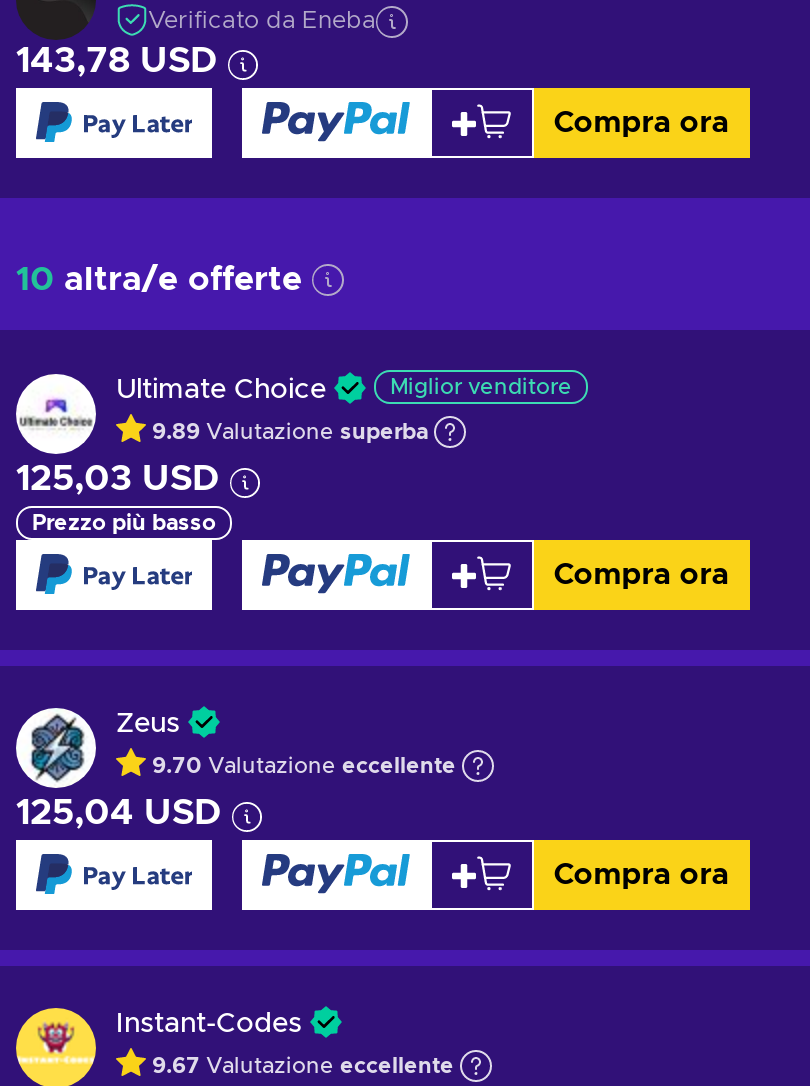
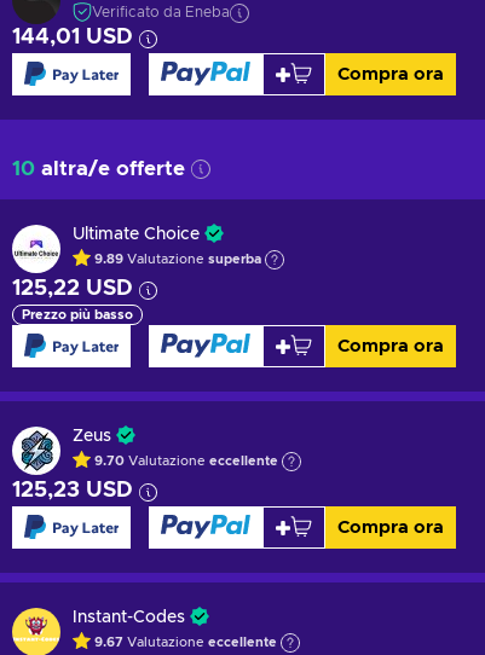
[16,43,218,79] 143,78 USD -> [12,26,133,48] 144,01 USD
[390,375,572,397] Miglior venditore -> none
[16,461,220,497] 125,03 USD -> [12,277,133,299] 125,22 USD
[16,795,222,831] 125,04 USD -> [12,479,133,501] 125,23 USD

